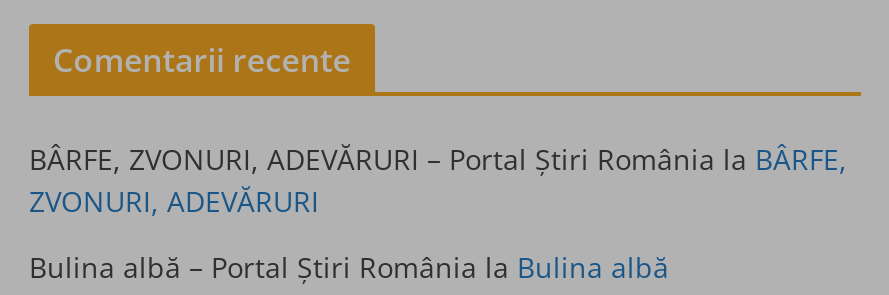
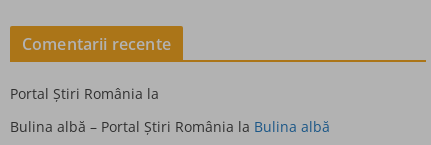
[29,139,847,219] BÂRFE, ZVONURI, ADEVĂRURI – Portal Știri România la BÂRFE, | ZVONURI, ADEVĂRURI -> [10,84,159,103] Portal Știri România la

